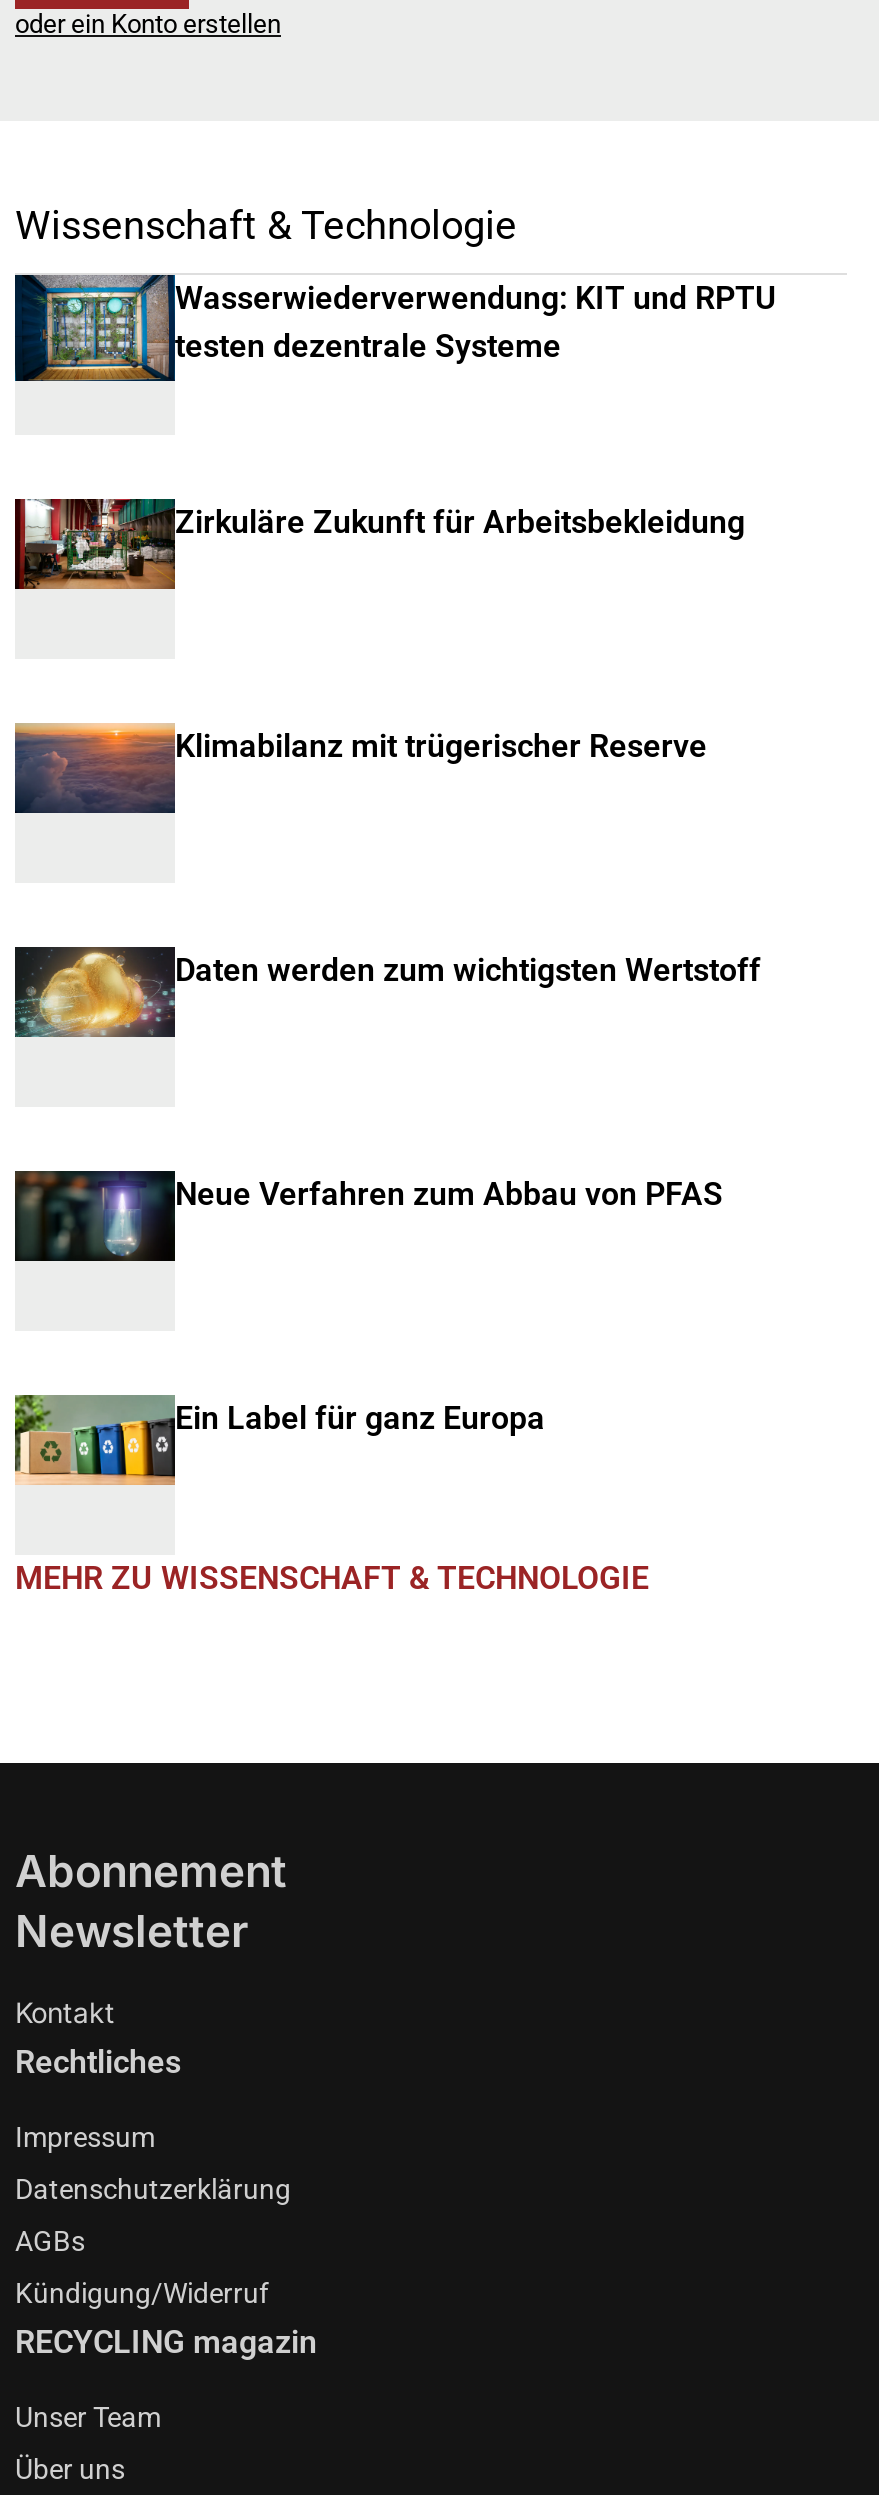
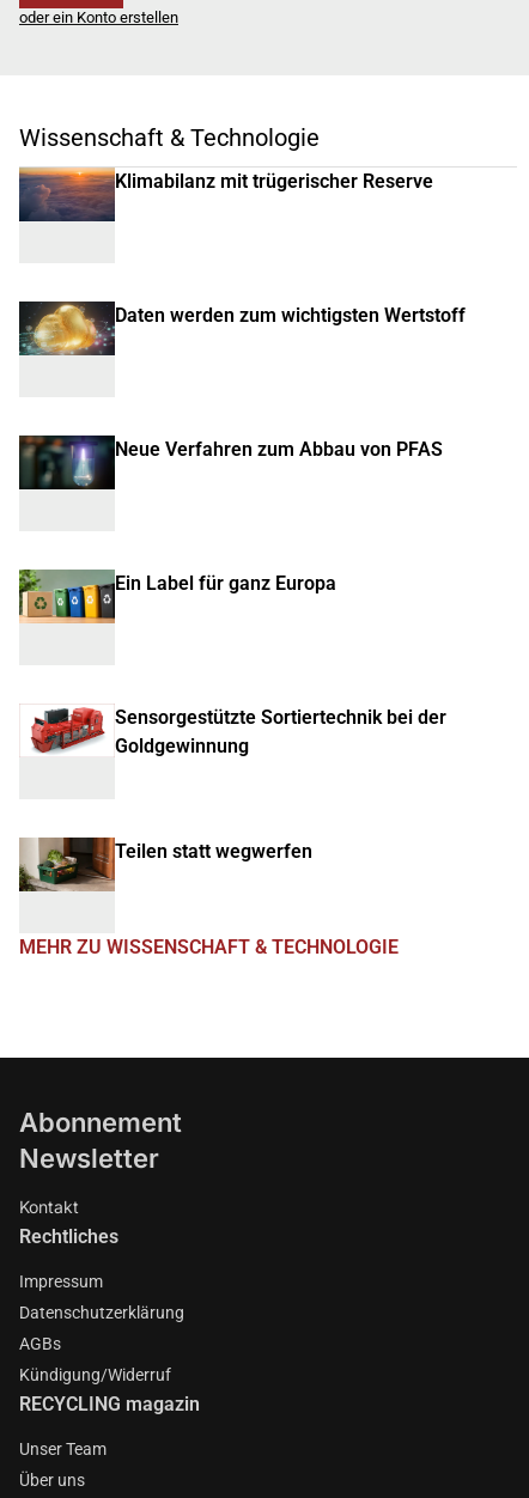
[13,273,777,383] [image] | Wasserwiederverwendung: KIT und RPTU | testen dezentrale Systeme -> none
[15,497,745,591] [image] | Zirkuläre Zukunft für Arbeitsbekleidung -> none
moved [13,723,761,1437] -> [18,168,466,595]: [image] | Klimabilanz mit trügerischer Reserve | Daten werden zum wichtigsten Wertstoff | Neue Verfahren zum Abbau von PFAS | Ein Label für ganz Europa
moved [11,1393,173,1487] -> [17,568,114,625]: [image]
none -> [18,836,312,893] [image] | Teilen statt wegwerfen
none -> [30,706,446,757] [image] | Sensorgestützte Sortiertechnik bei der | Goldgewinnung

